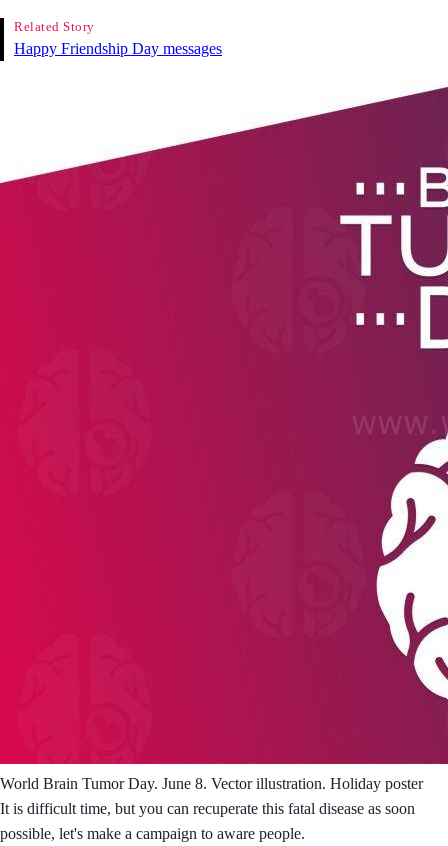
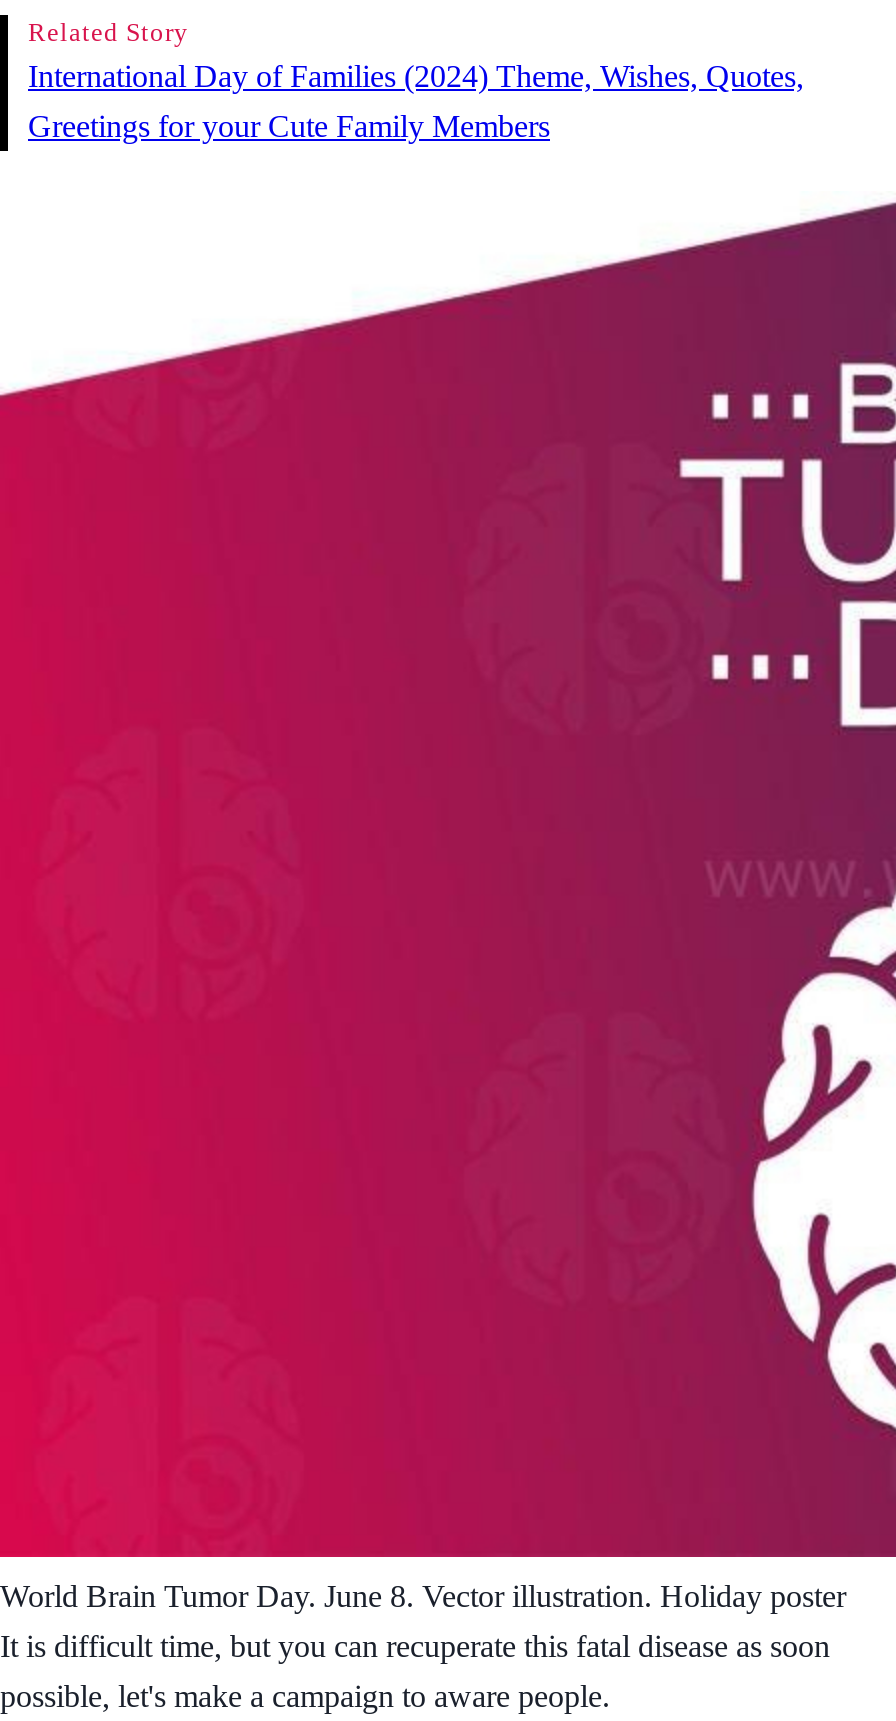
[14,40,222,57] Happy Friendship Day messages -> [28,58,804,142] International Day of Families (2024) Theme, Wishes, Quotes, | Greetings for your Cute Family Members

